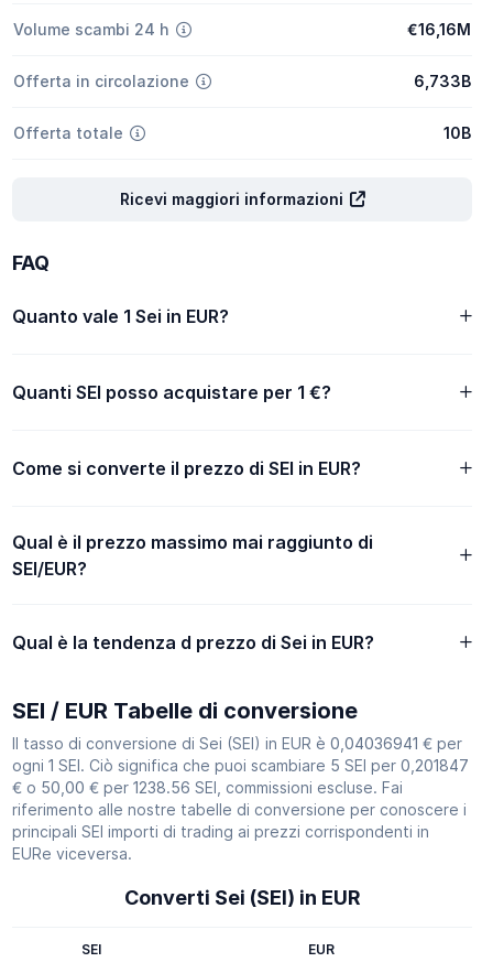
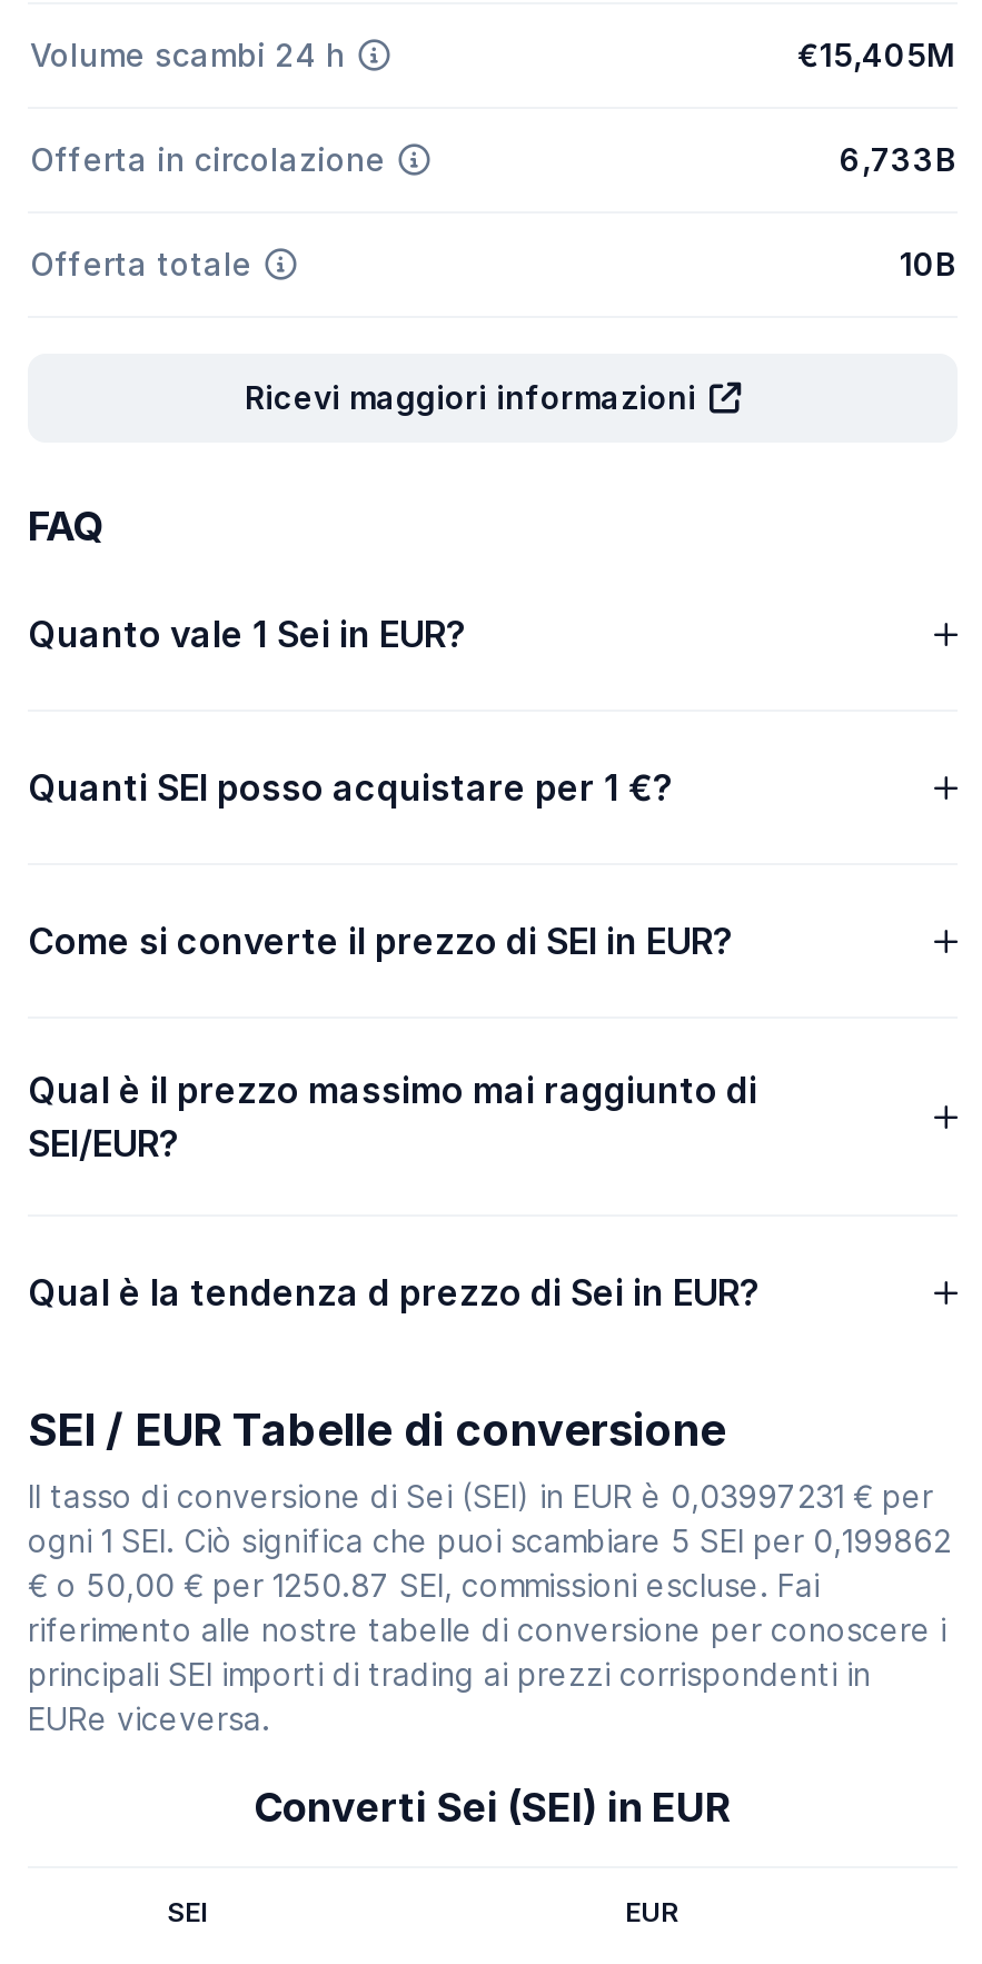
[407,20,471,39] €16,16M -> [797,36,955,73] €15,405M
[12,734,462,753] Il tasso di conversione di Sei (SEI) in EUR è 0,04036941 € per -> [28,1477,933,1515] Il tasso di conversione di Sei (SEI) in EUR è 0,03997231 € per
[12,756,469,775] ogni 1 SEI. Ciò significa che puoi scambiare 5 SEI per 0,201847 -> [28,1521,951,1559] ogni 1 SEI. Ciò significa che puoi scambiare 5 SEI per 0,199862
[12,778,403,797] € o 50,00 € per 1238.56 SEI, commissioni escluse. Fai -> [28,1566,820,1604] € o 50,00 € per 1250.87 SEI, commissioni escluse. Fai

